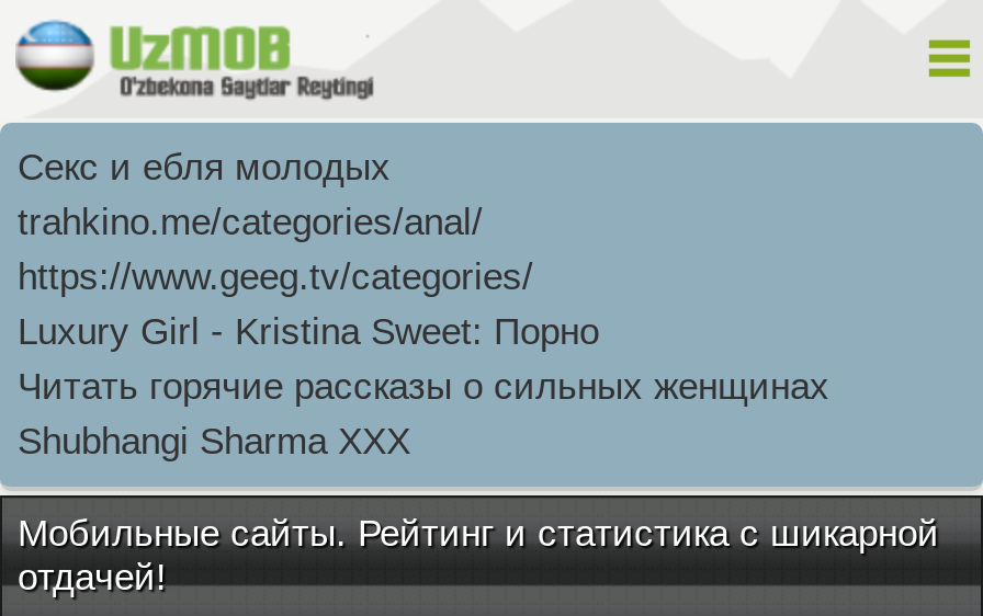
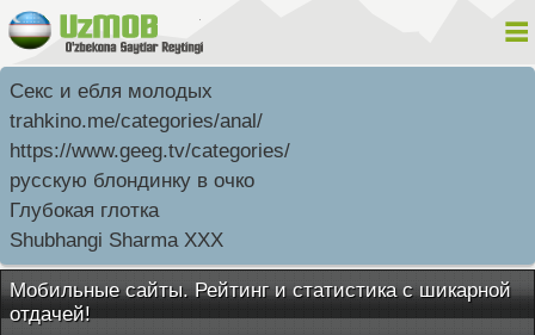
[18,311,829,408] Luxury Girl - Kristina Sweet: Порно | Читать горячие рассказы о сильных женщинах -> [10,169,254,222] русскую блондинку в очко | Глубокая глотка

